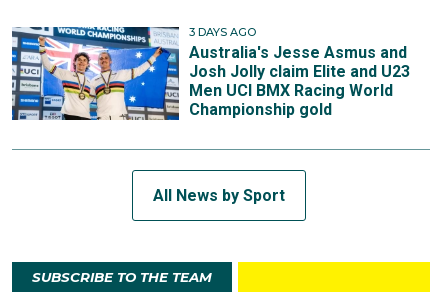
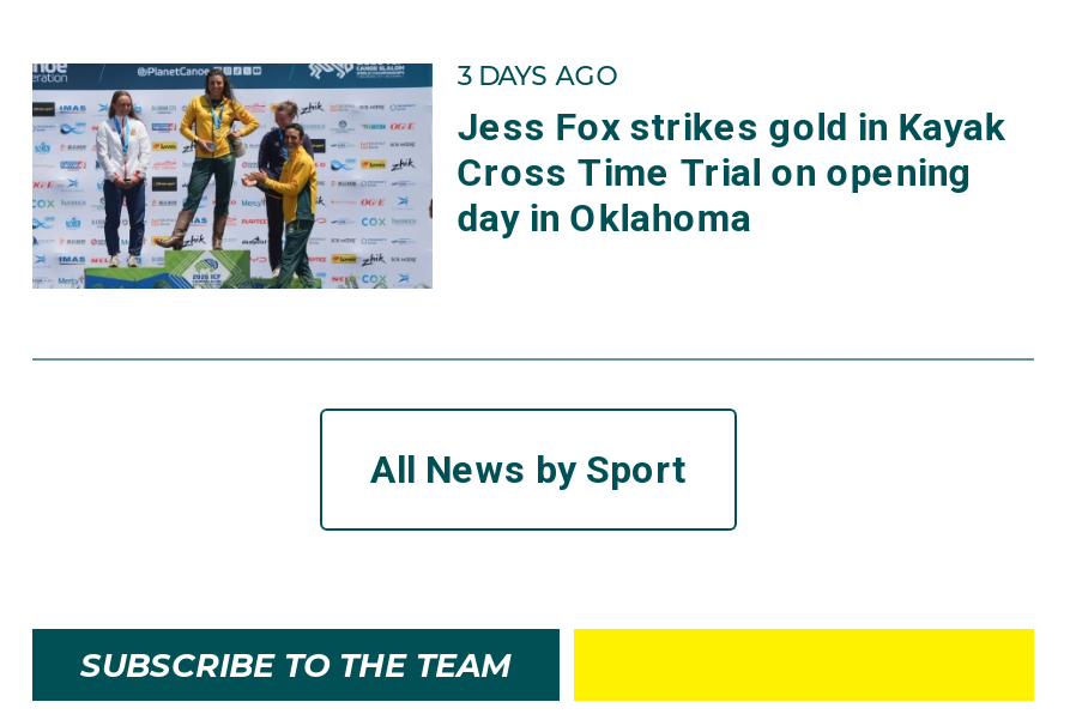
[12,26,410,121] [image] | Australia's Jesse Asmus and | Josh Jolly claim Elite and U23 | Men UCI BMX Racing World | Championship gold -> [30,62,1006,292] [image] | Jess Fox strikes gold in Kayak | Cross Time Trial on opening | day in Oklahoma

